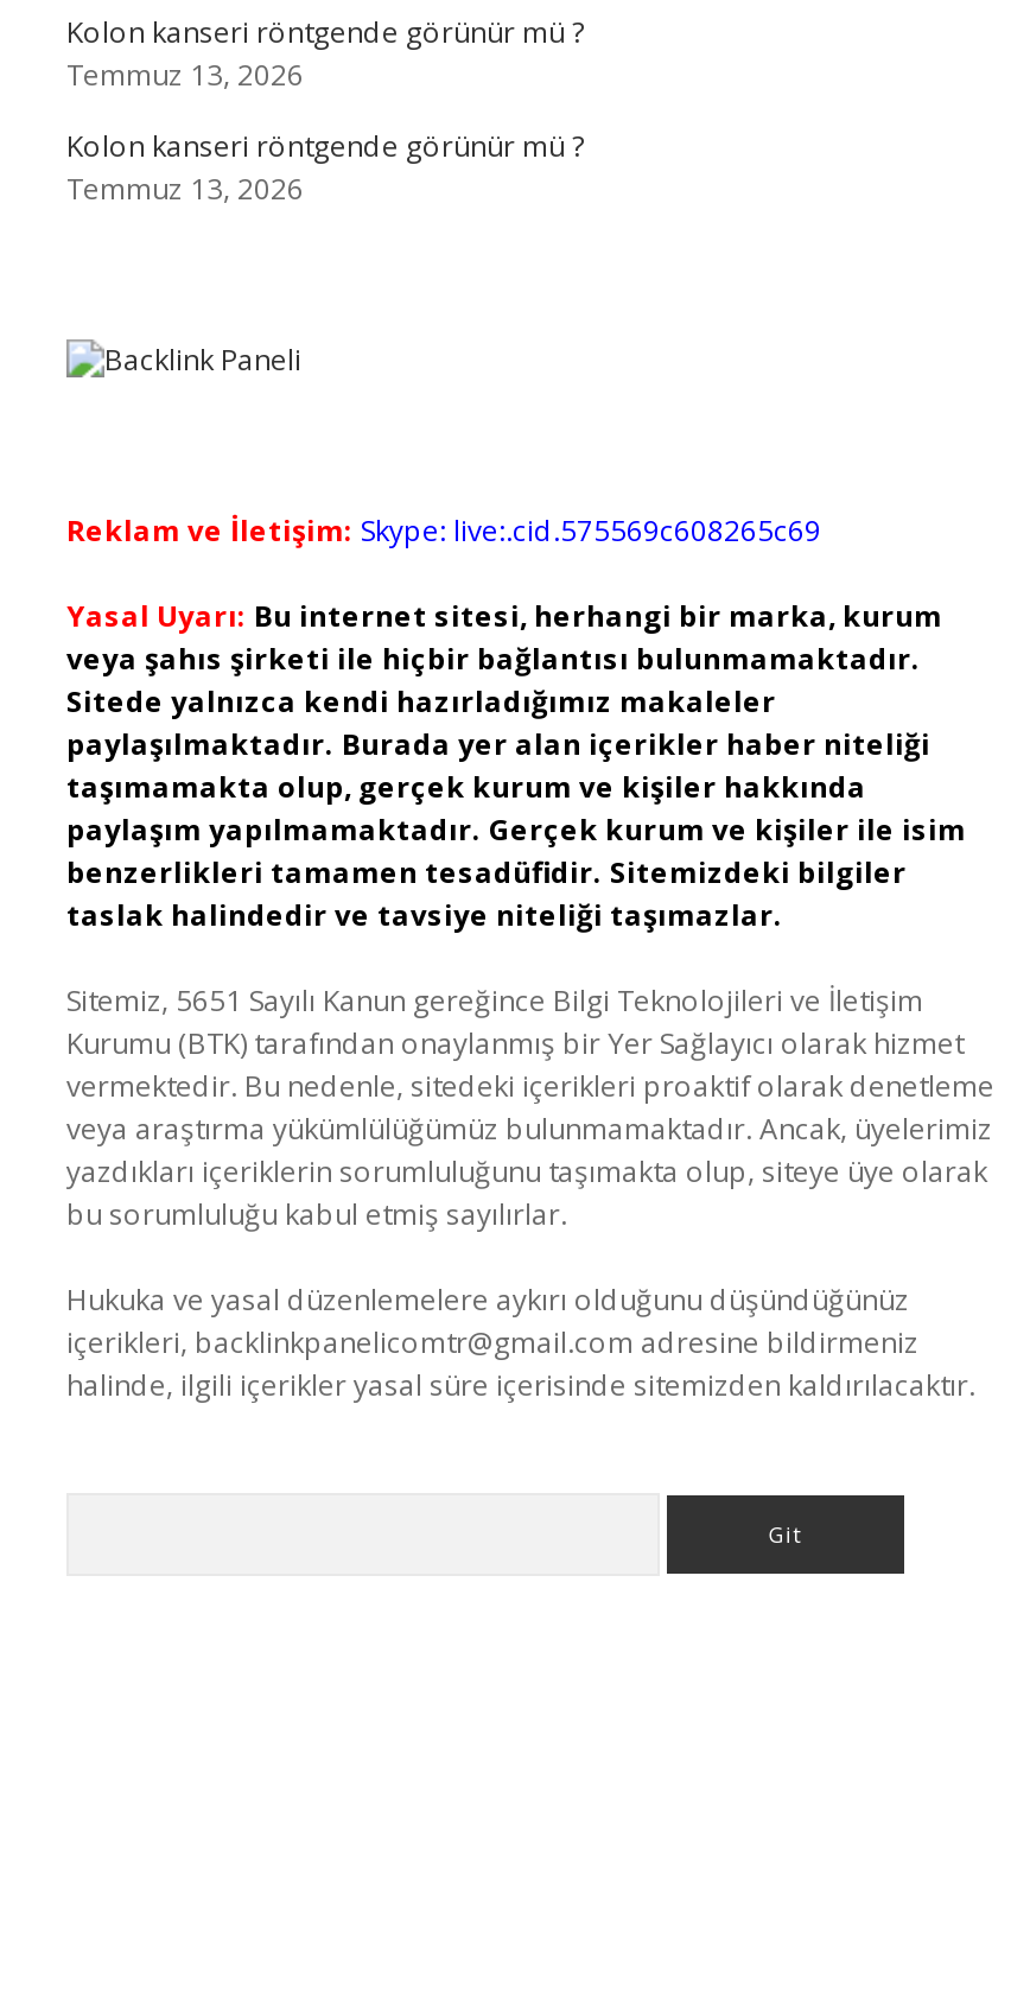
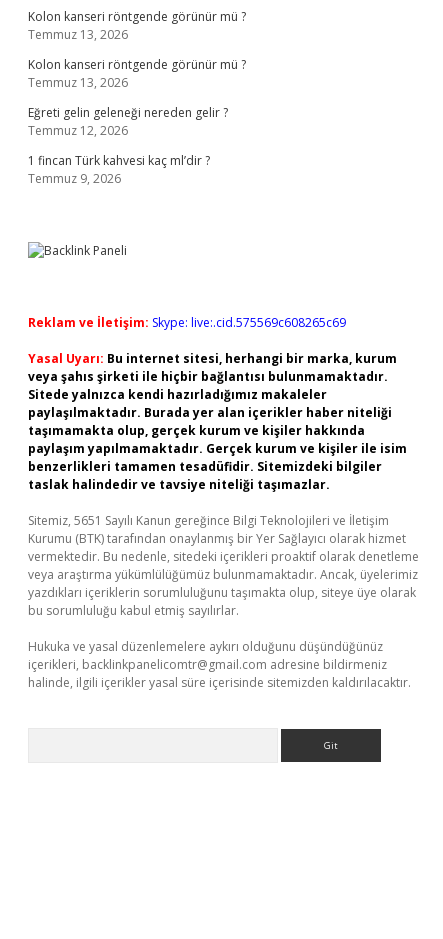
none -> [28,104,228,187] Eğreti gelin geleneği nereden gelir ? | Temmuz 12, 2026 | 1 fincan Türk kahvesi kaç ml’dir ? | Temmuz 9, 2026

